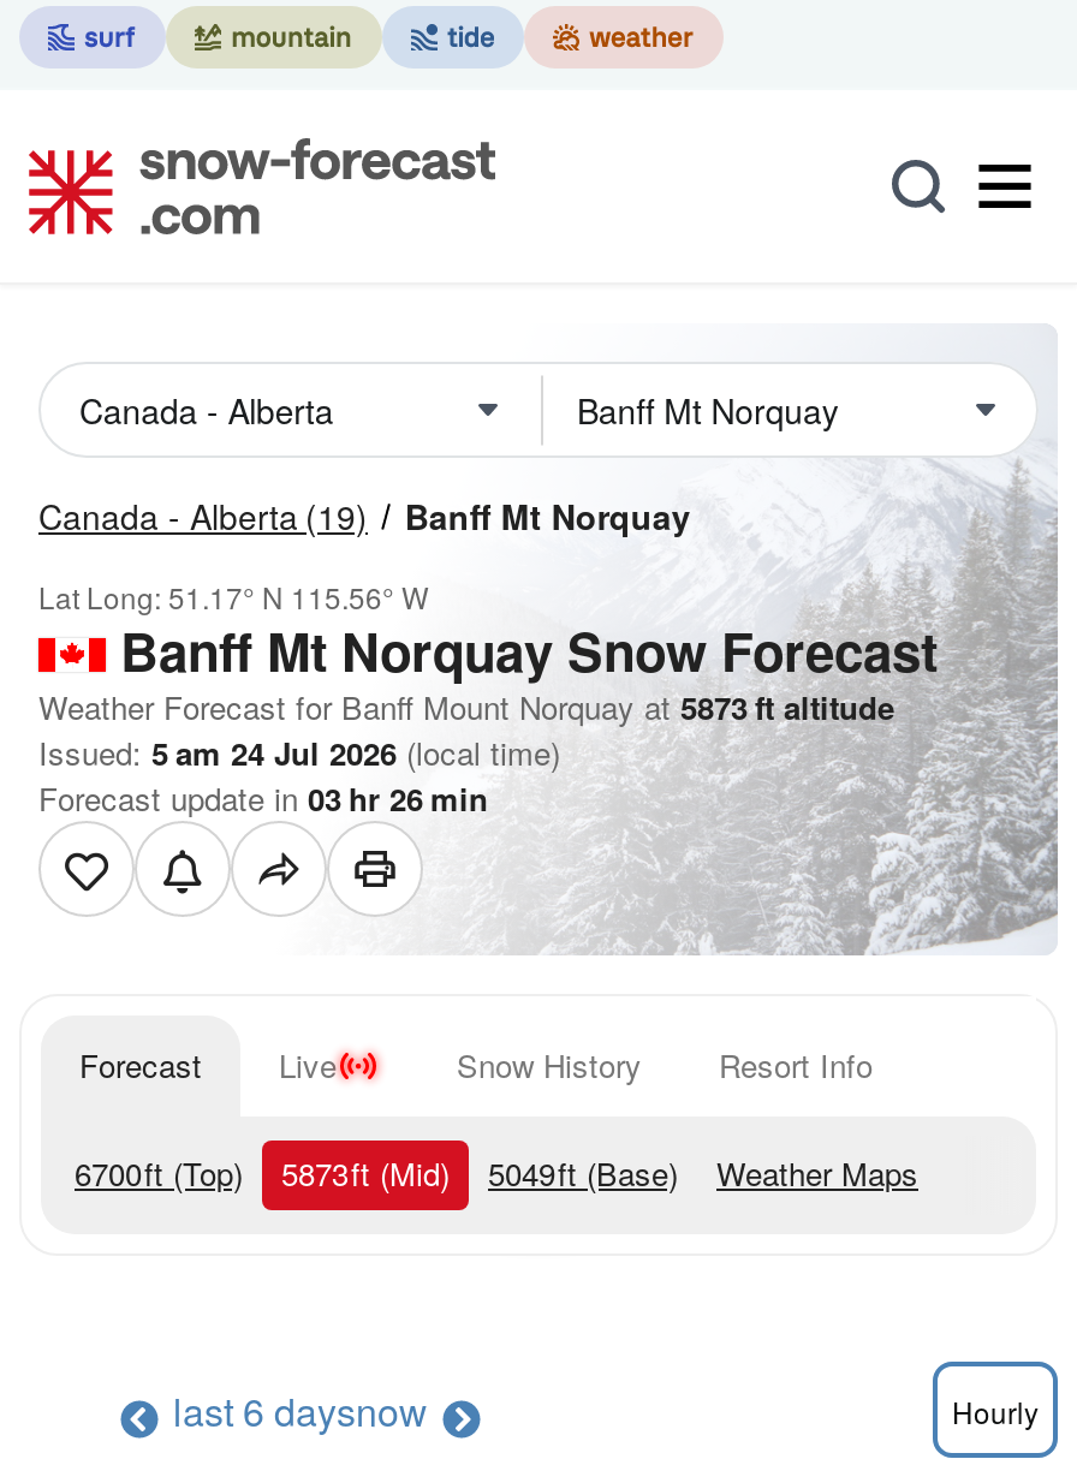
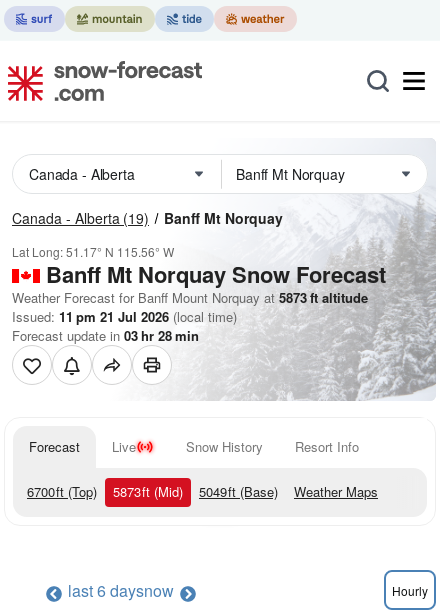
[38,729,560,775] Issued: 5 am 24 Jul 2026 (local time) -> [12,307,237,326] Issued: 11 pm 21 Jul 2026 (local time)
[38,775,488,821] Forecast update in 03 hr 26 min -> [12,326,199,345] Forecast update in 03 hr 28 min

